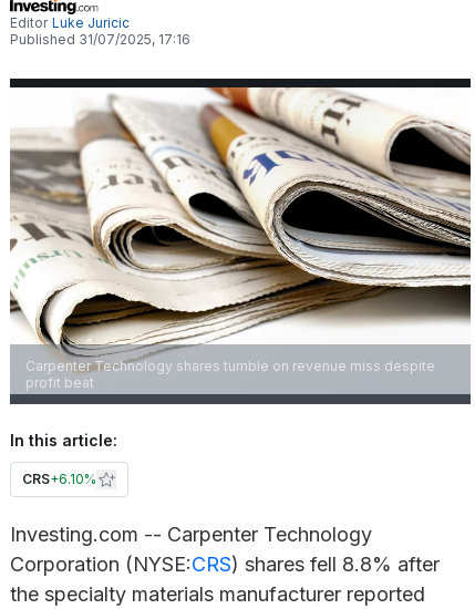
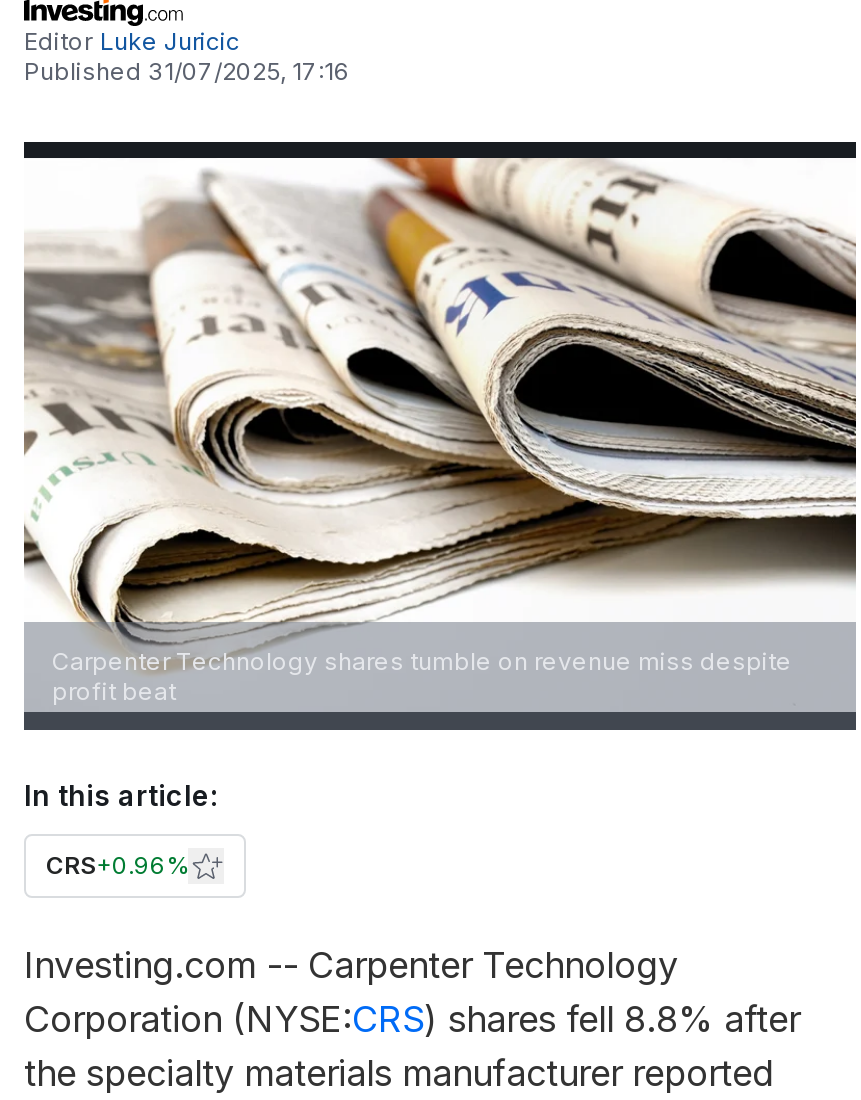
[22,470,96,487] CRS+6.10% -> [46,850,188,880] CRS+0.96%

